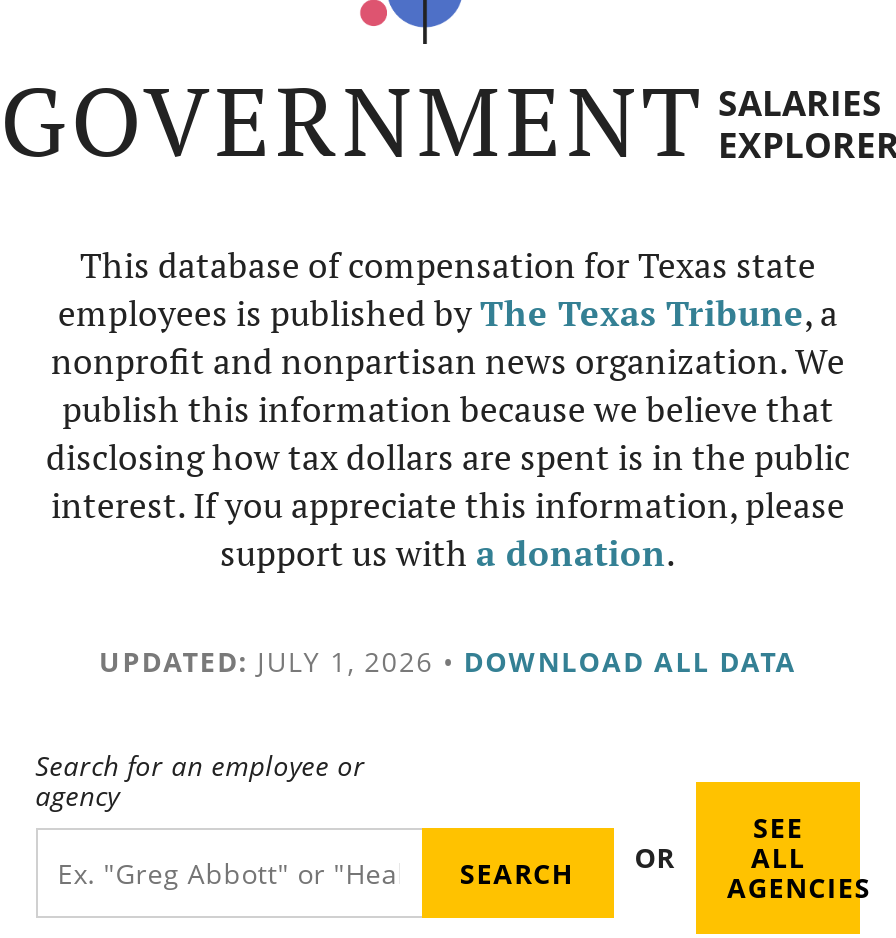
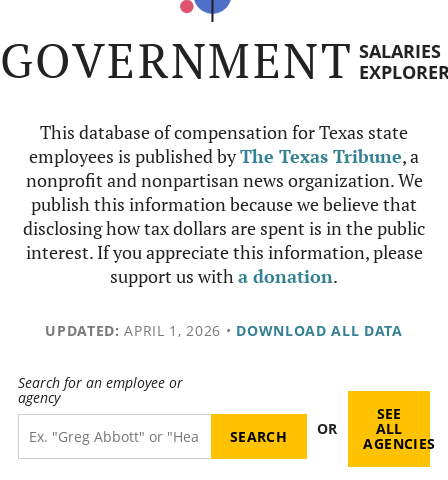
[99,642,797,680] UPDATED: JULY 1, 2026 • DOWNLOAD ALL DATA -> [45,321,403,340] UPDATED: APRIL 1, 2026 • DOWNLOAD ALL DATA

